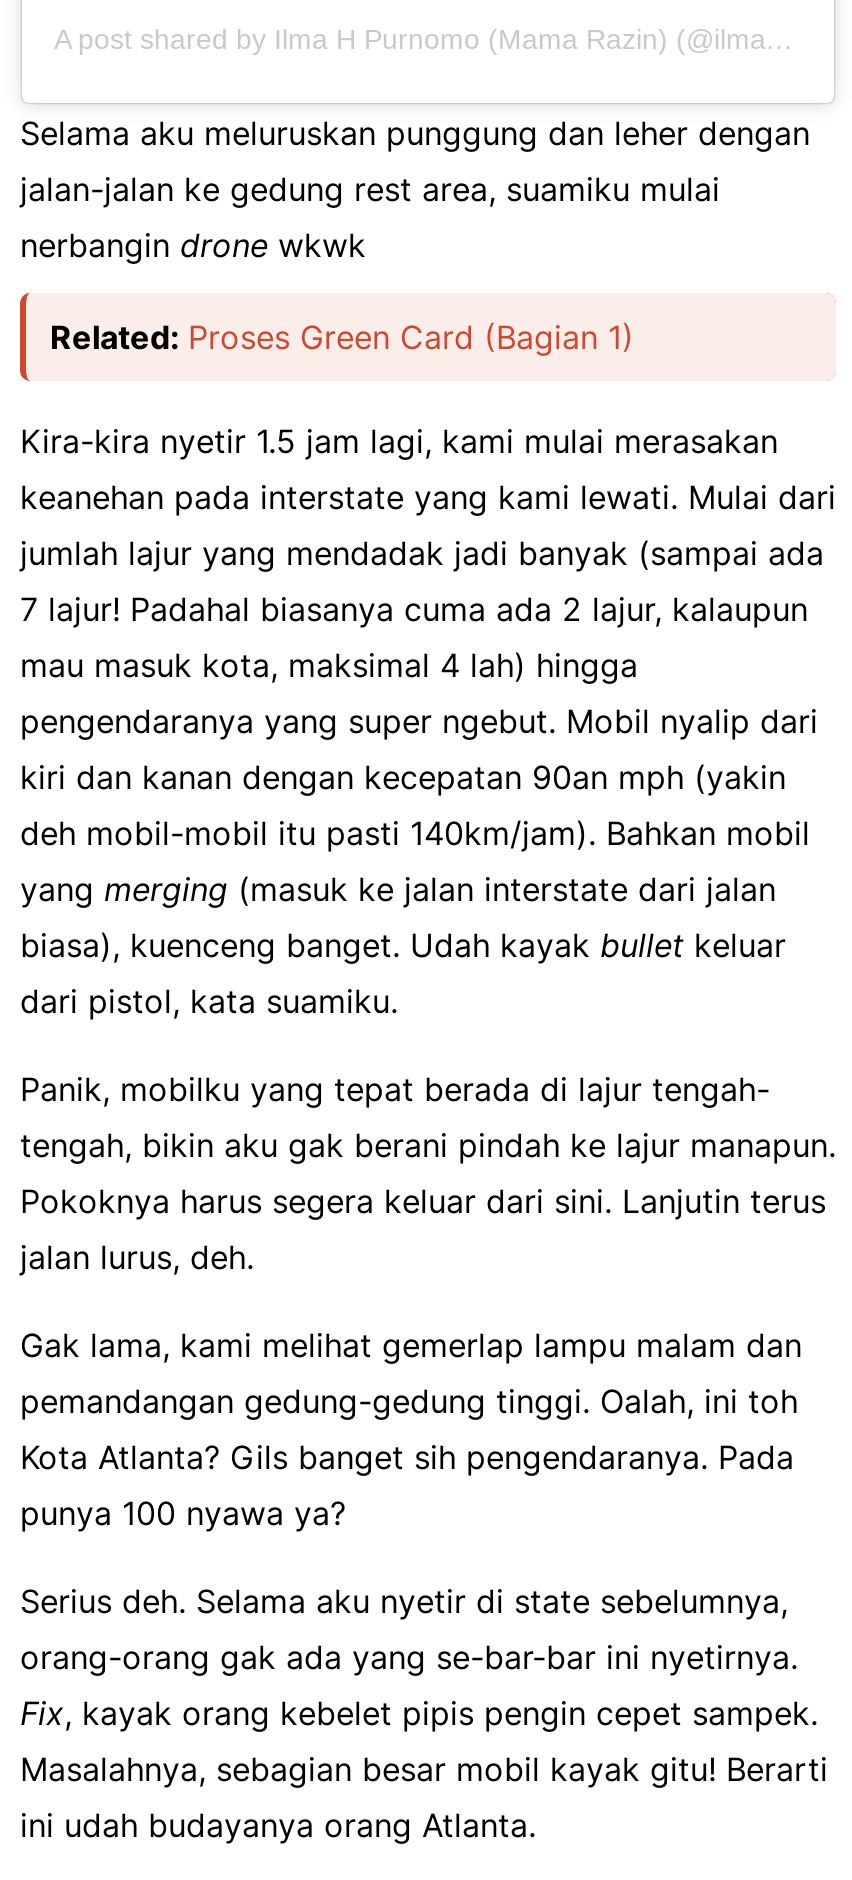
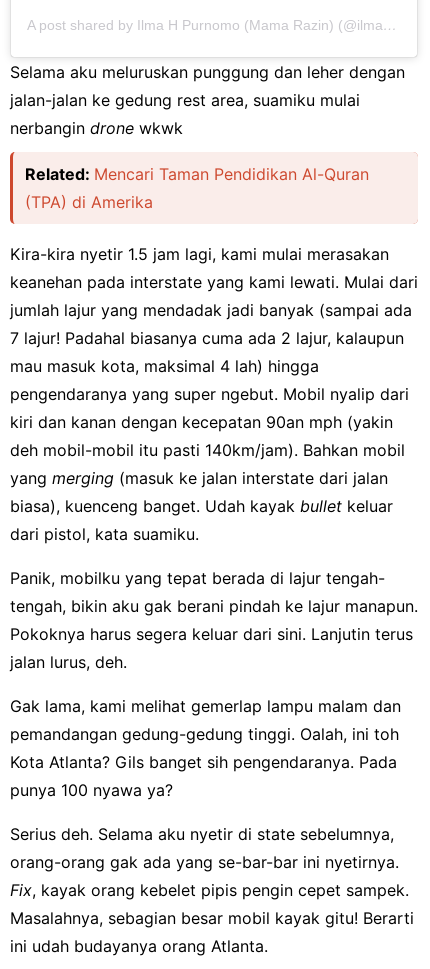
[50,317,634,357] Related: Proses Green Card (Bagian 1) -> [25,164,369,212] Related: Mencari Taman Pendidikan Al-Quran | (TPA) di Amerika

